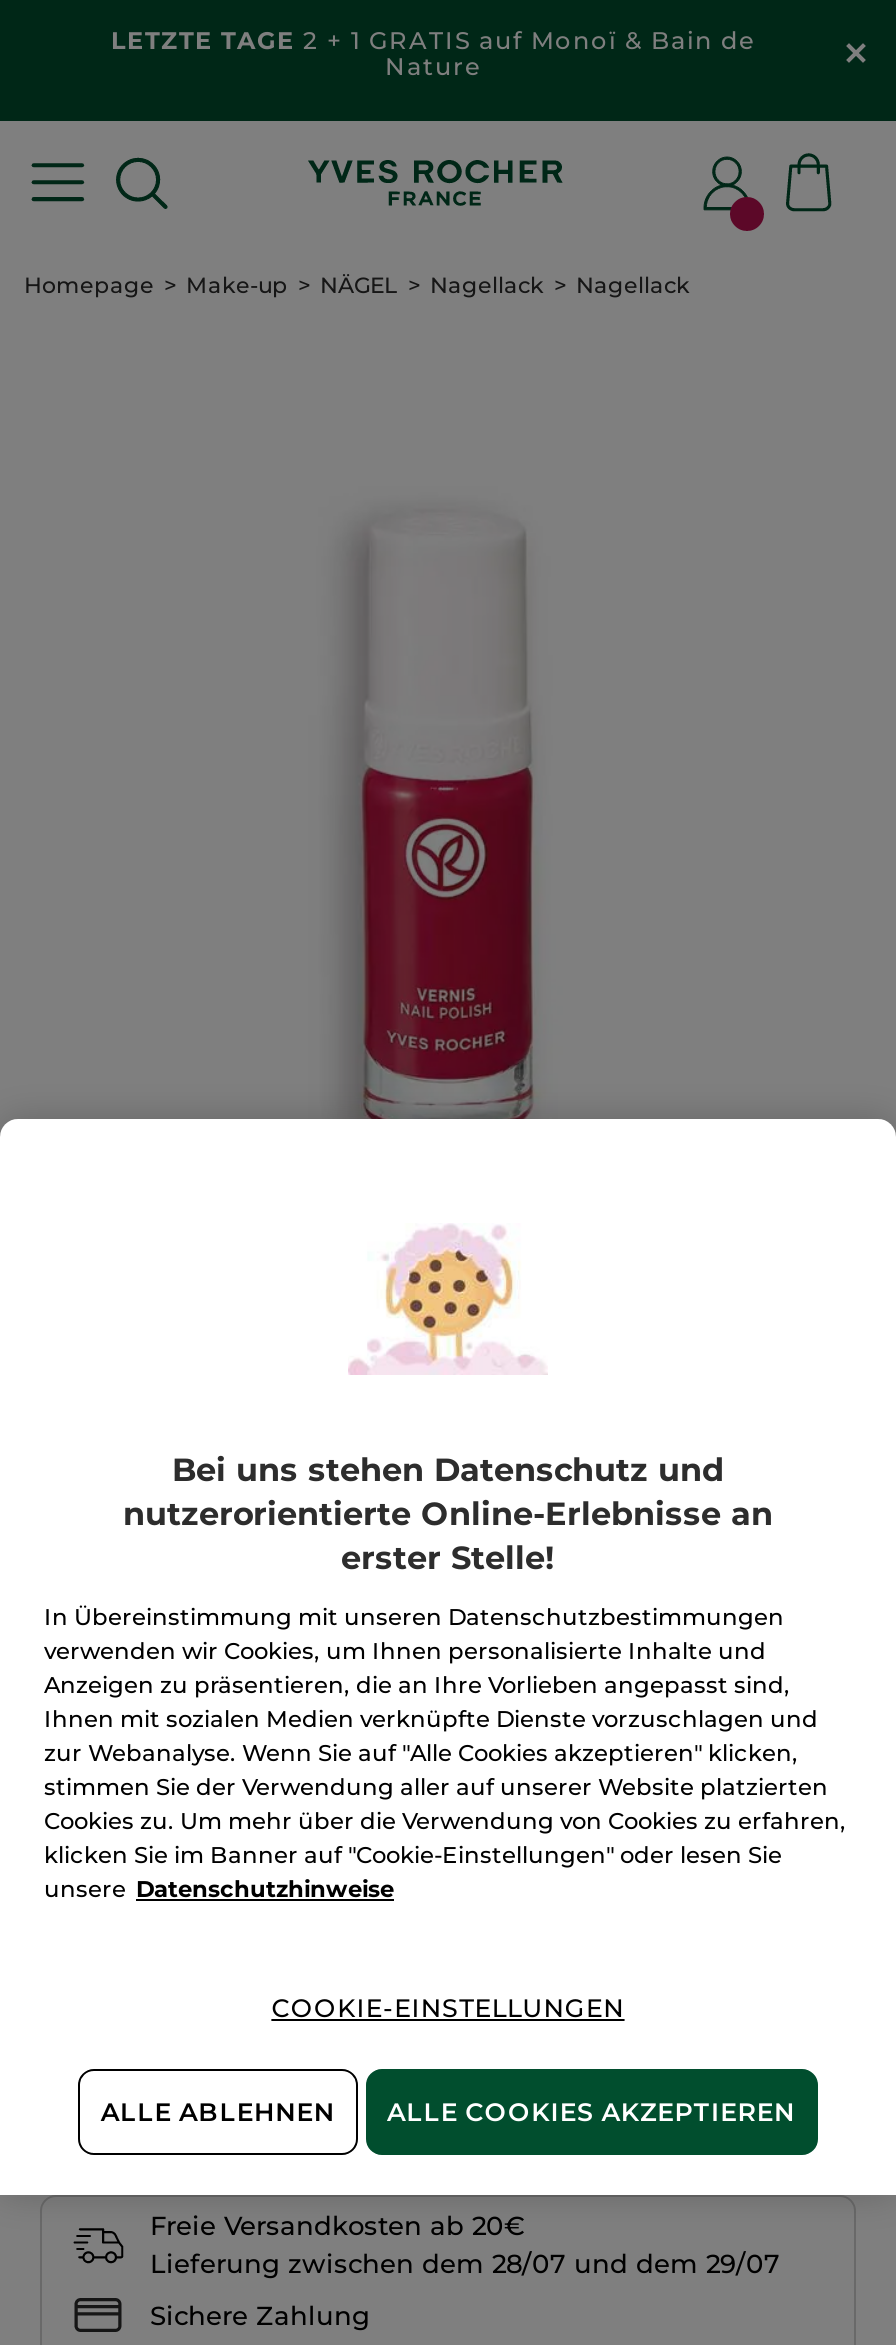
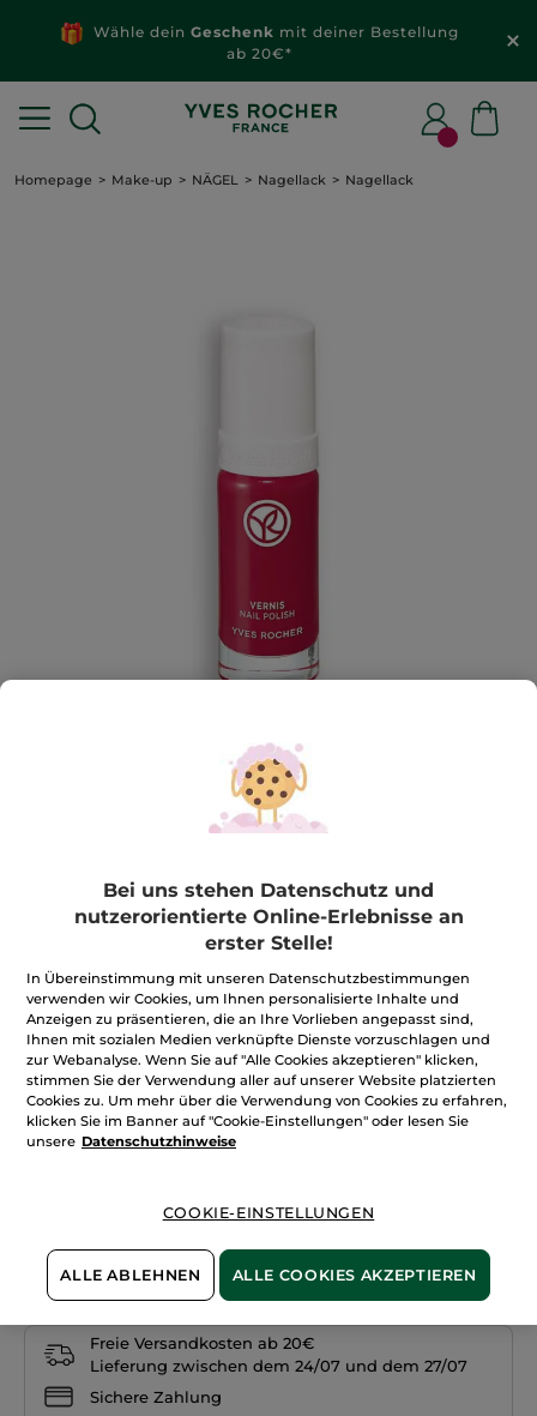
[111,25,755,81] LETZTE TAGE 2 + 1 GRATIS auf Monoï & Bain de | Nature -> [84,22,459,62] Wähle dein Geschenk mit deiner Bestellung | ab 20€*
[150,2247,780,2279] Lieferung zwischen dem 28/07 und dem 29/07 -> [90,1356,467,1375] Lieferung zwischen dem 24/07 und dem 27/07

